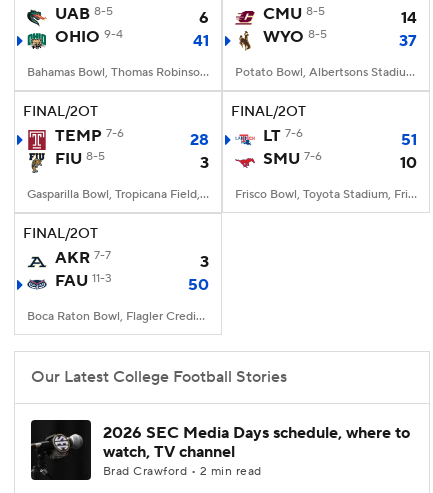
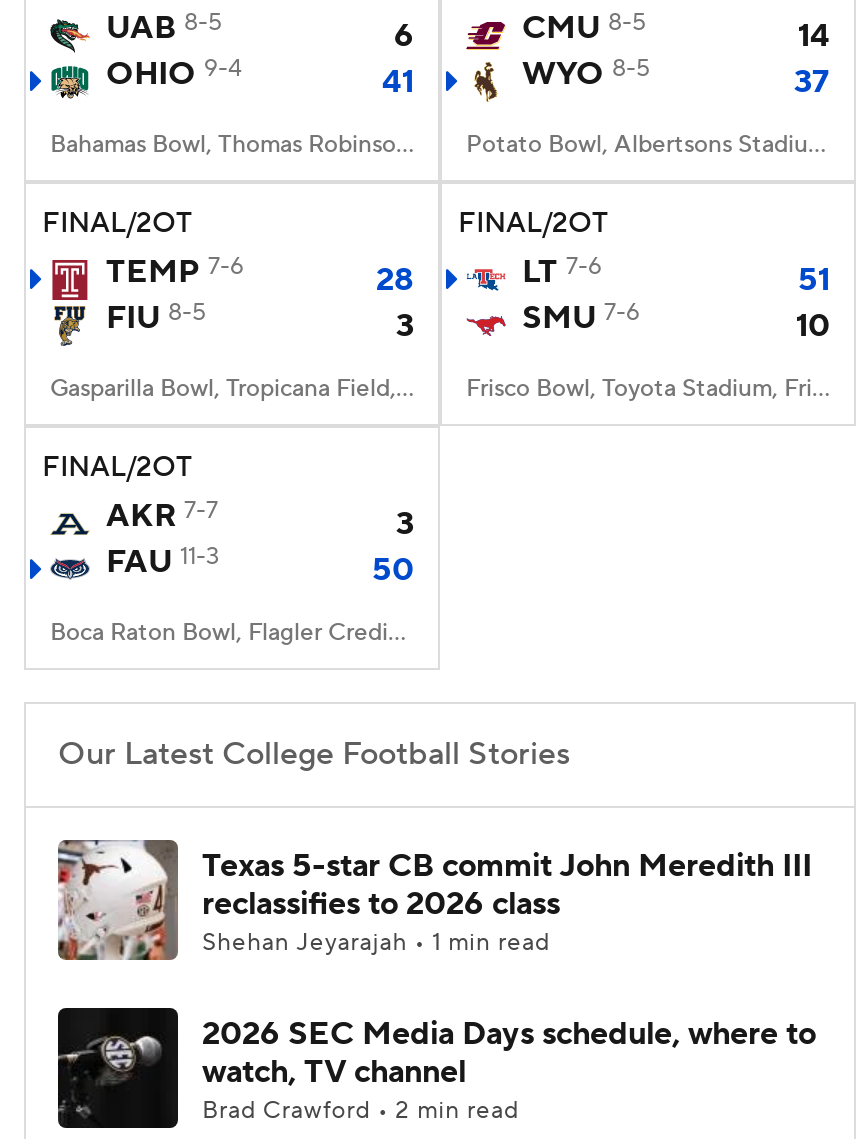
none -> [56,838,812,962] [image] | Texas 5-star CB commit John Meredith III | reclassifies to 2026 class | Shehan Jeyarajah • 1 min read

